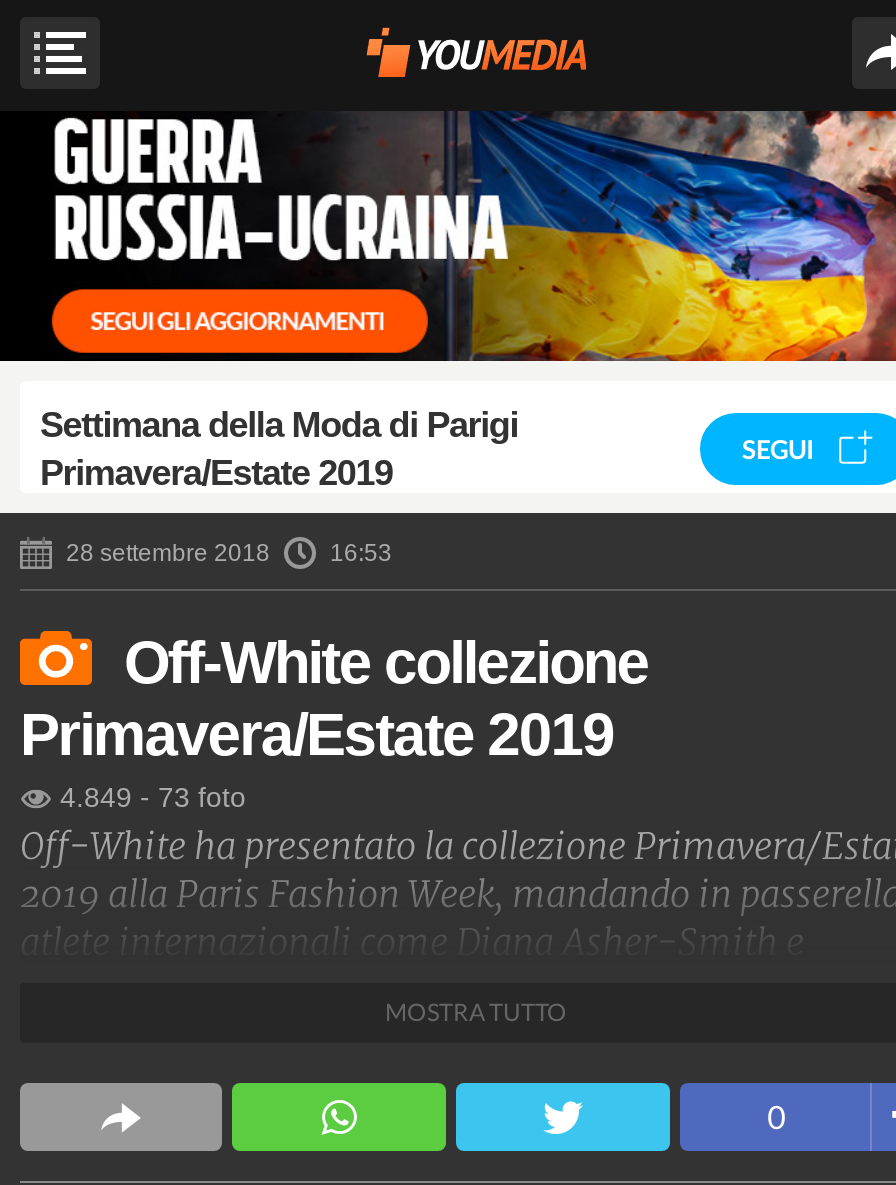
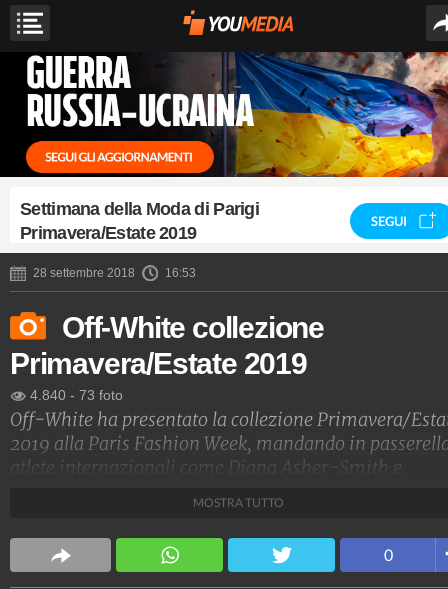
[60,781,246,813] 4.849 - 73 foto -> [30,387,123,403] 4.840 - 73 foto

